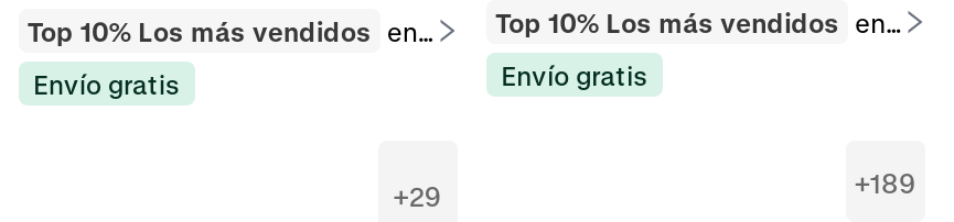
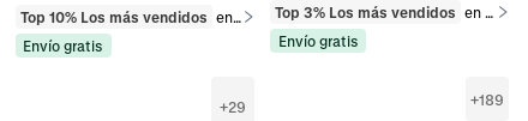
[495,6,839,36] Top 10% Los más vendidos -> [275,3,456,20] Top 3% Los más vendidos

